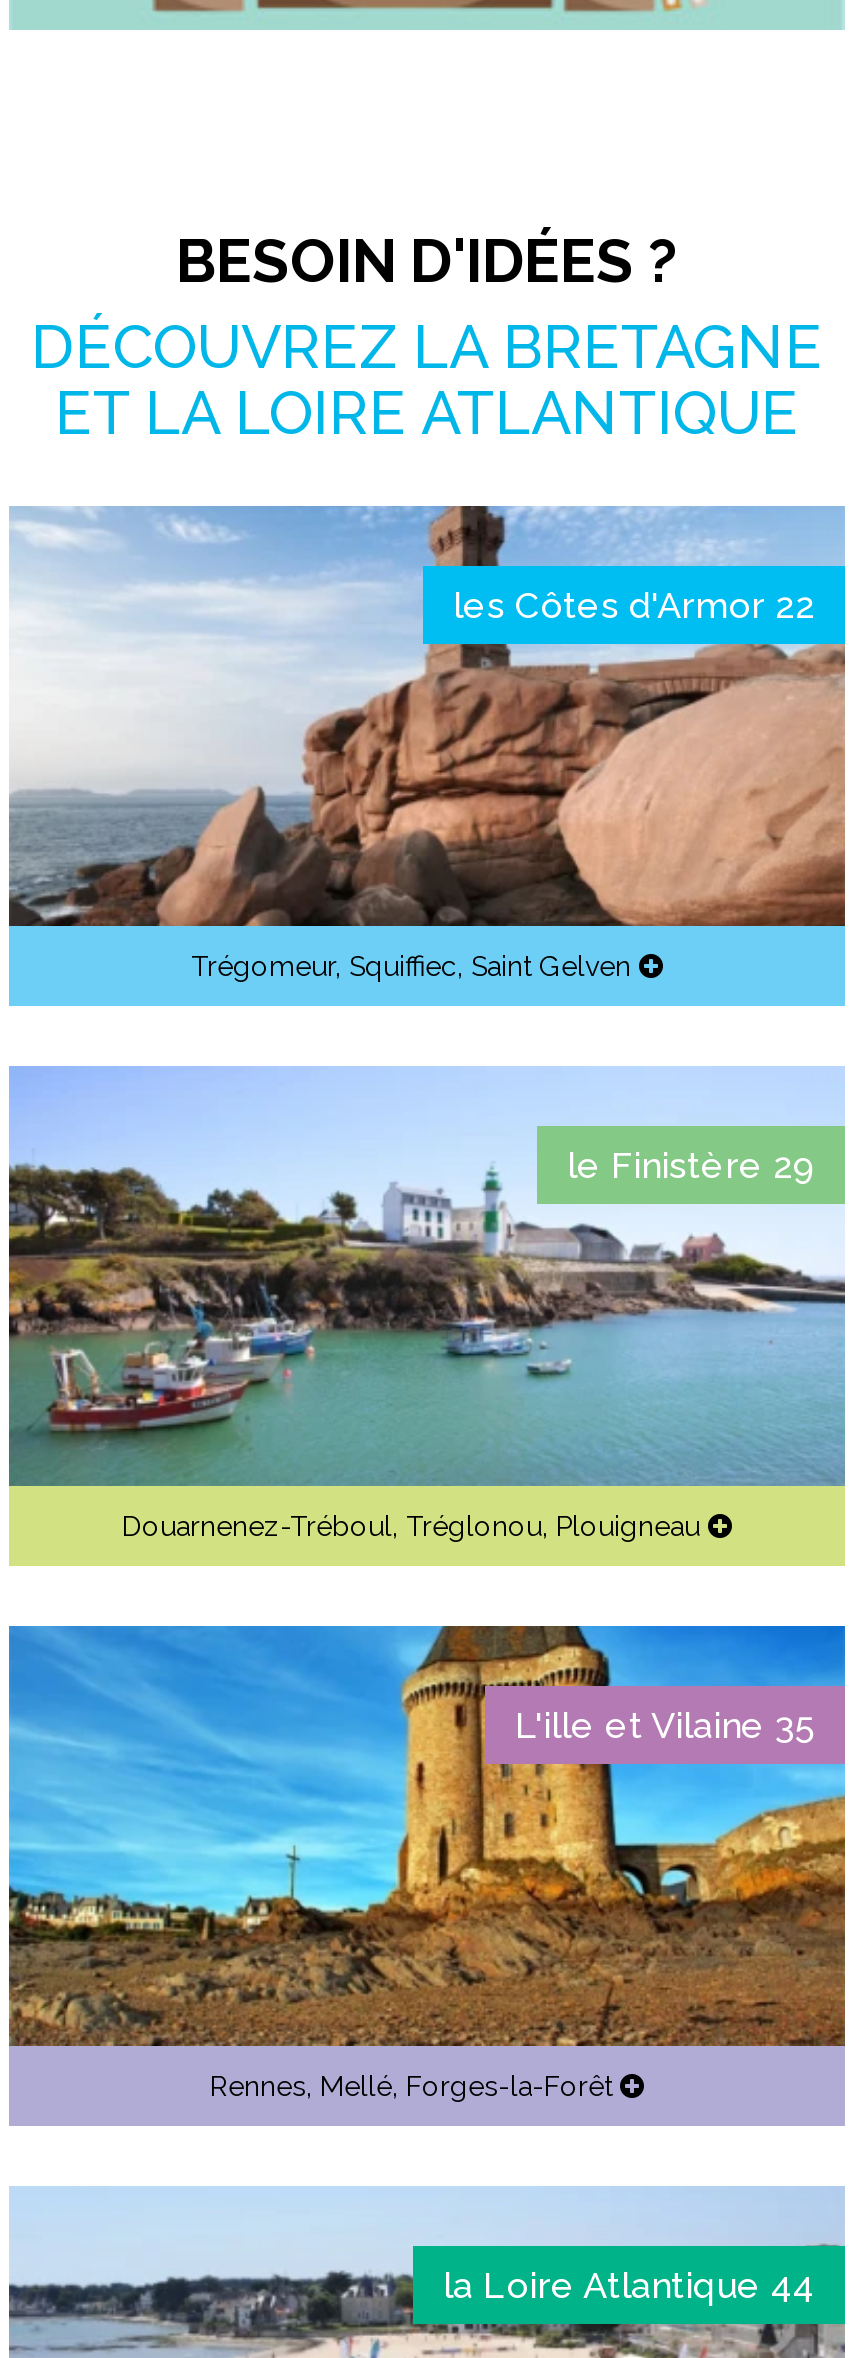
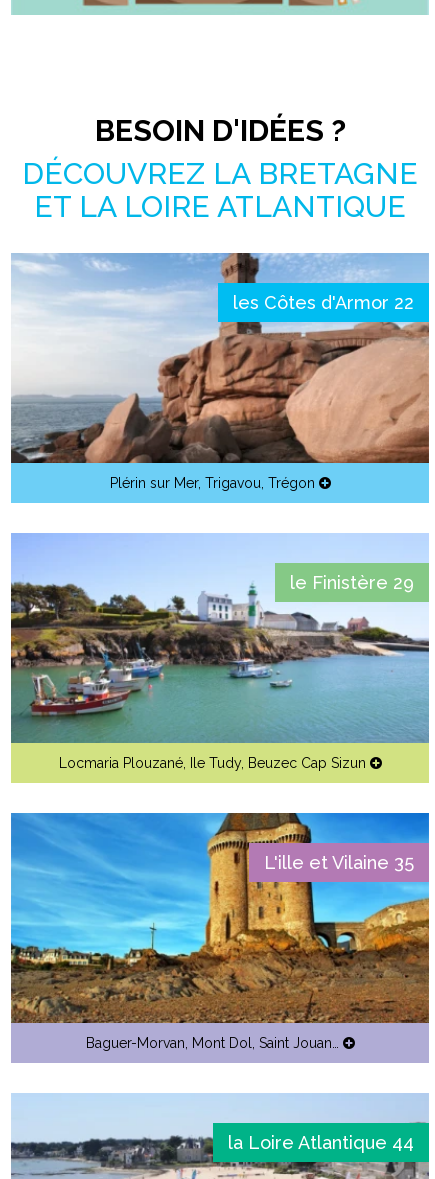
[191,951,631,983] Trégomeur, Squiffiec, Saint Gelven -> [109,475,314,491] Plérin sur Mer, Trigavou, Trégon
[122,1511,700,1543] Douarnenez-Tréboul, Tréglonou, Plouigneau -> [58,755,365,771] Locmaria Plouzané, Ile Tudy, Beuzec Cap Sizun
[210,2071,612,2103] Rennes, Mellé, Forges-la-Forêt -> [85,1035,338,1051] Baguer-Morvan, Mont Dol, Saint Jouan…

